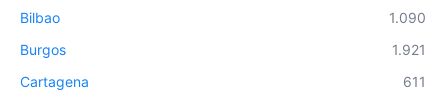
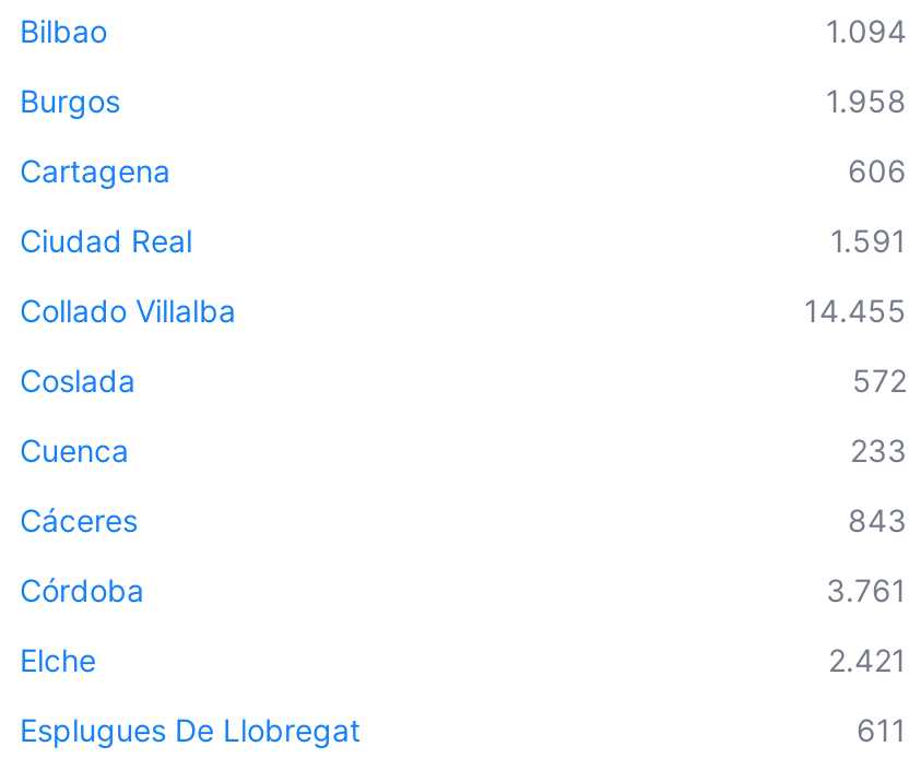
[389,9,426,26] 1.090 -> [826,11,907,48] 1.094
[392,41,426,58] 1.921 -> [826,81,907,118] 1.958
none -> [20,151,907,747] 606 | Ciudad Real | 1.591 | Collado Villalba | 14.455 | Coslada | 572 | Cuenca | 233 | Cáceres | 843 | Córdoba | 3.761 | Elche | 2.421 | Esplugues De Llobregat

